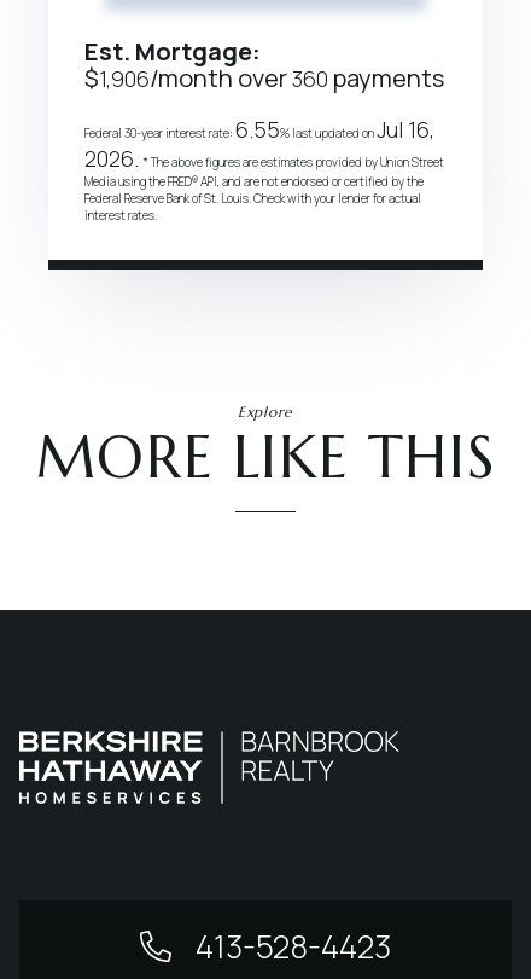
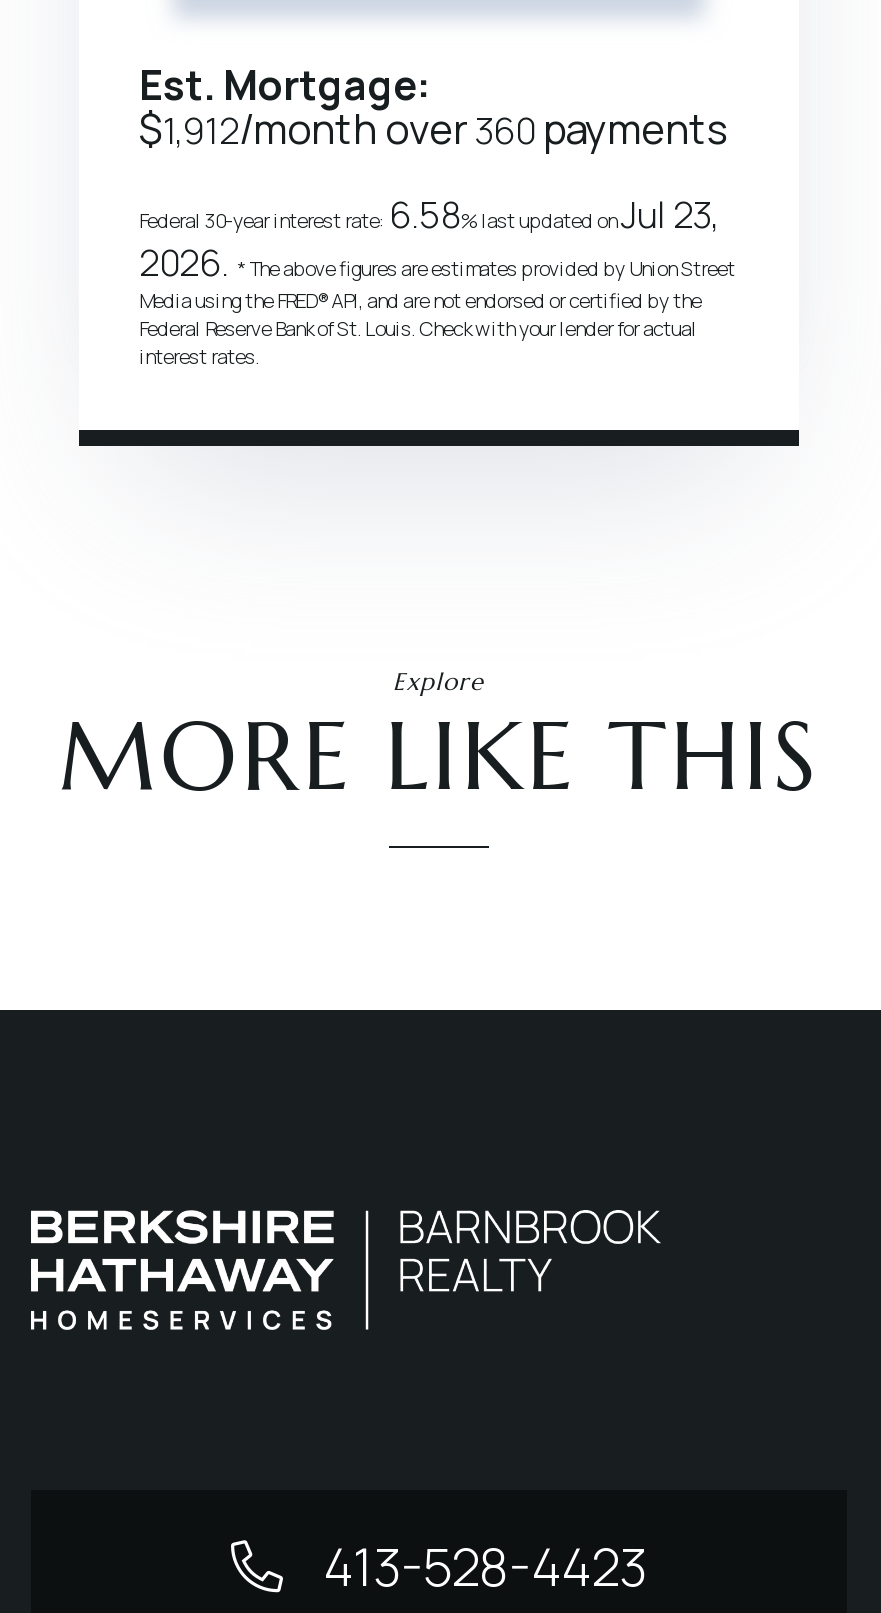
[84,60,444,94] $1,906/month over360 payments -> [139,99,727,155] $1,912/month over360 payments
[84,114,434,143] Federal 30-year interest rate: 6.55% last updated onJul 16, -> [139,189,719,237] Federal 30-year interest rate: 6.58% last updated onJul 23,

